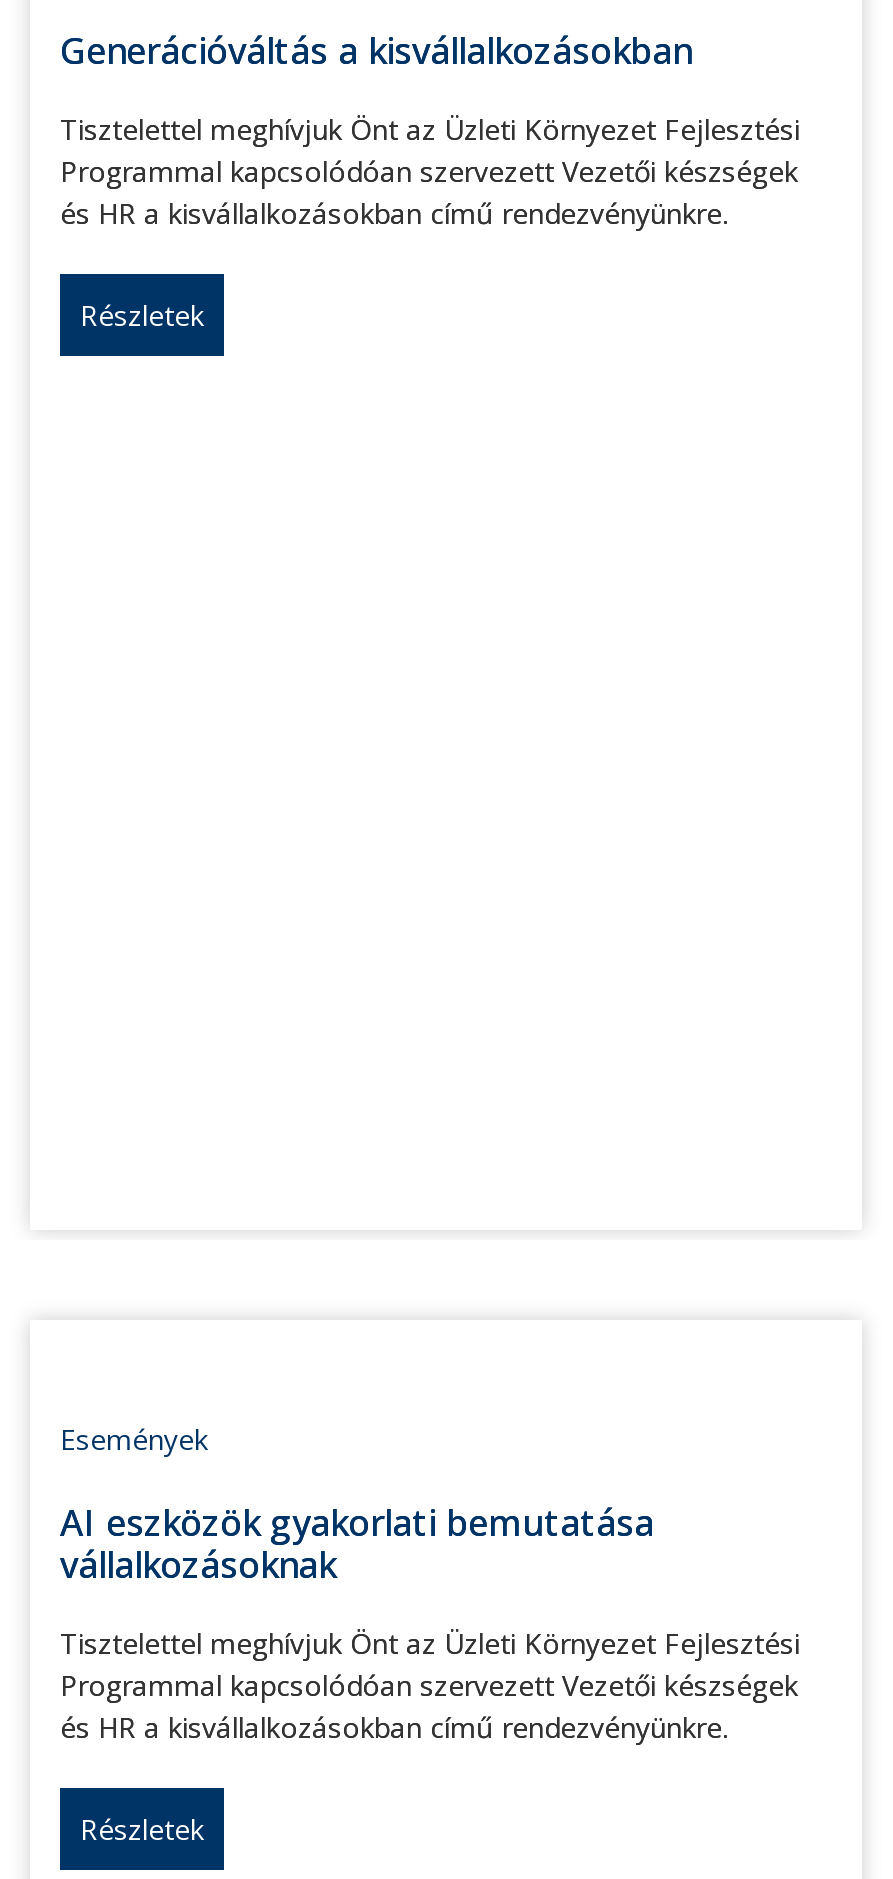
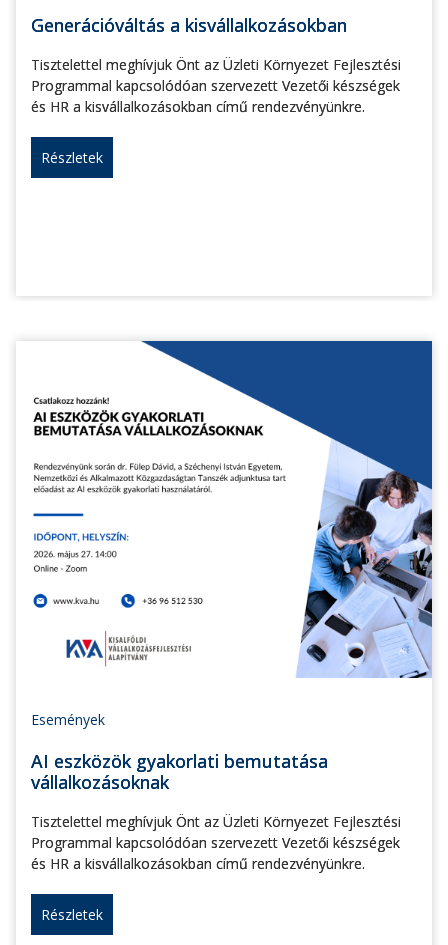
none -> [32,339,434,679] [image]

